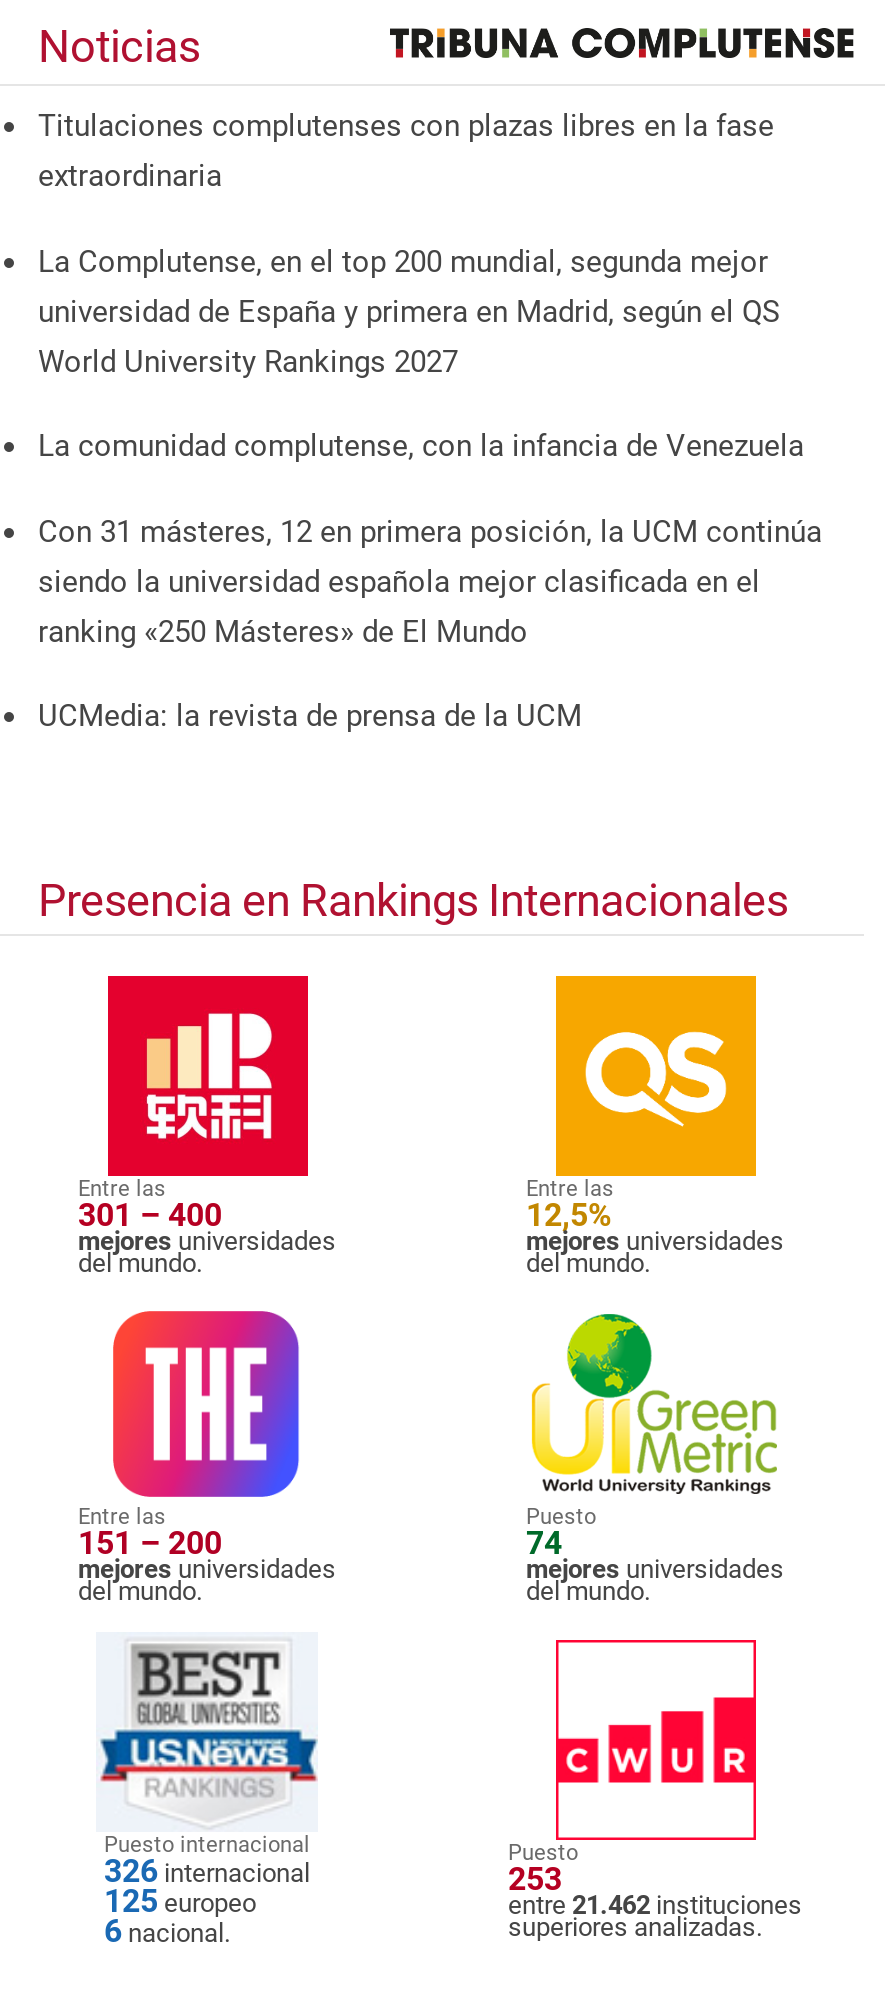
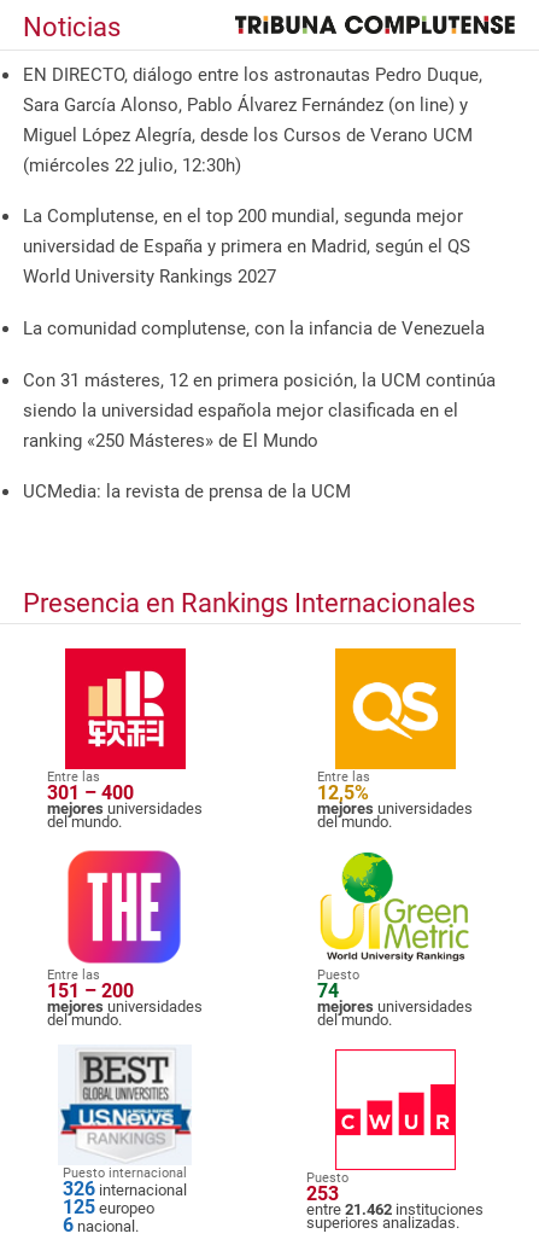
[38,108,774,194] Titulaciones complutenses con plazas libres en la fase | extraordinaria -> [23,64,482,176] EN DIRECTO, diálogo entre los astronautas Pedro Duque, | Sara García Alonso, Pablo Álvarez Fernández (on line) y | Miguel López Alegría, desde los Cursos de Verano UCM | (miércoles 22 julio, 12:30h)

